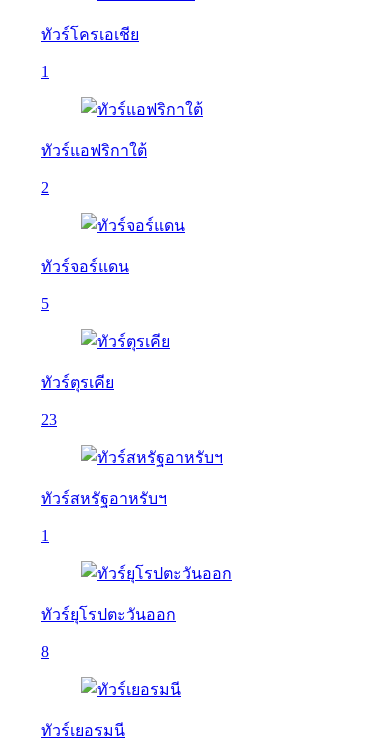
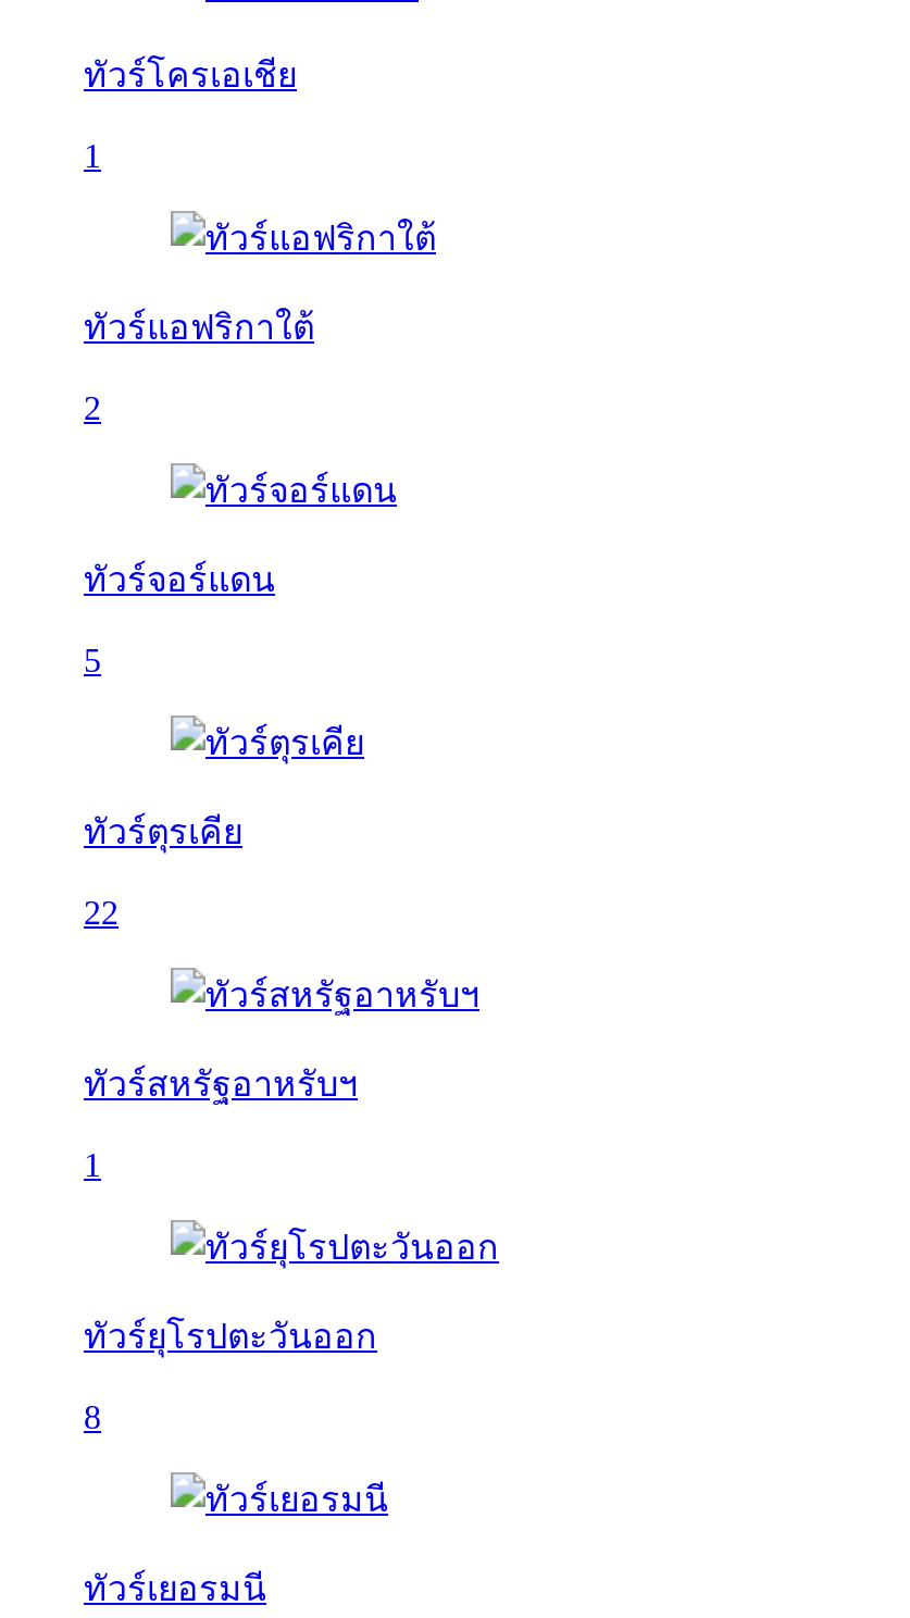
[41,411,57,428] 23 -> [84,894,119,931] 22

